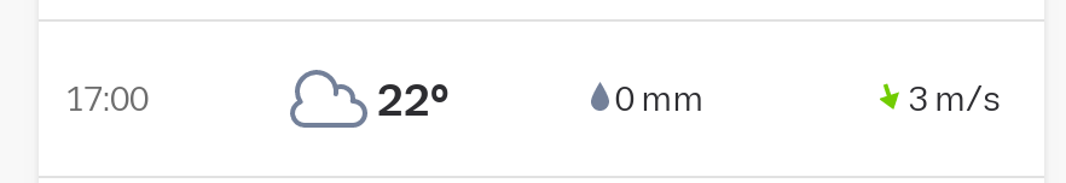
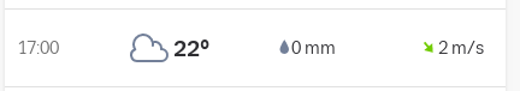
[908,78,1000,117] 3 m/s -> [438,38,483,57] 2 m/s

